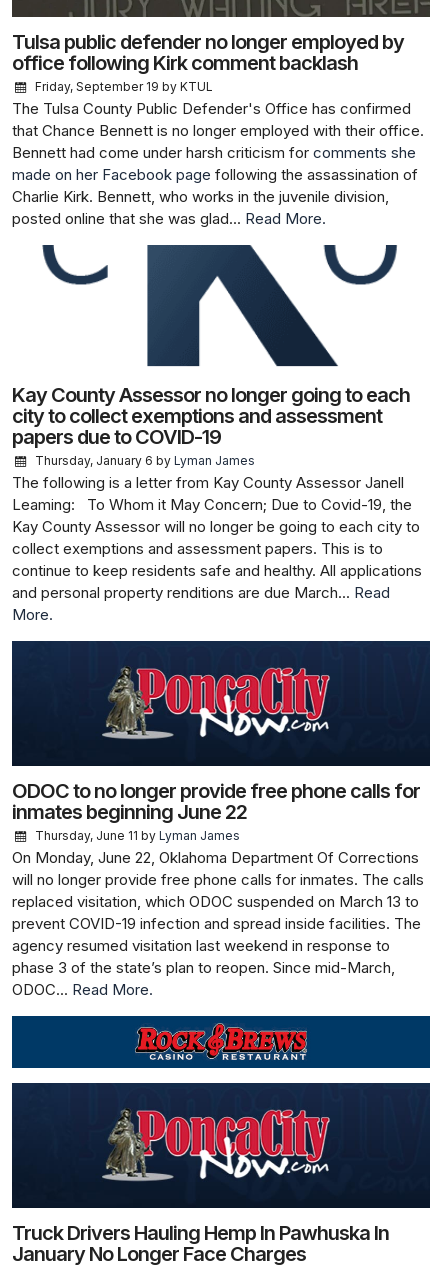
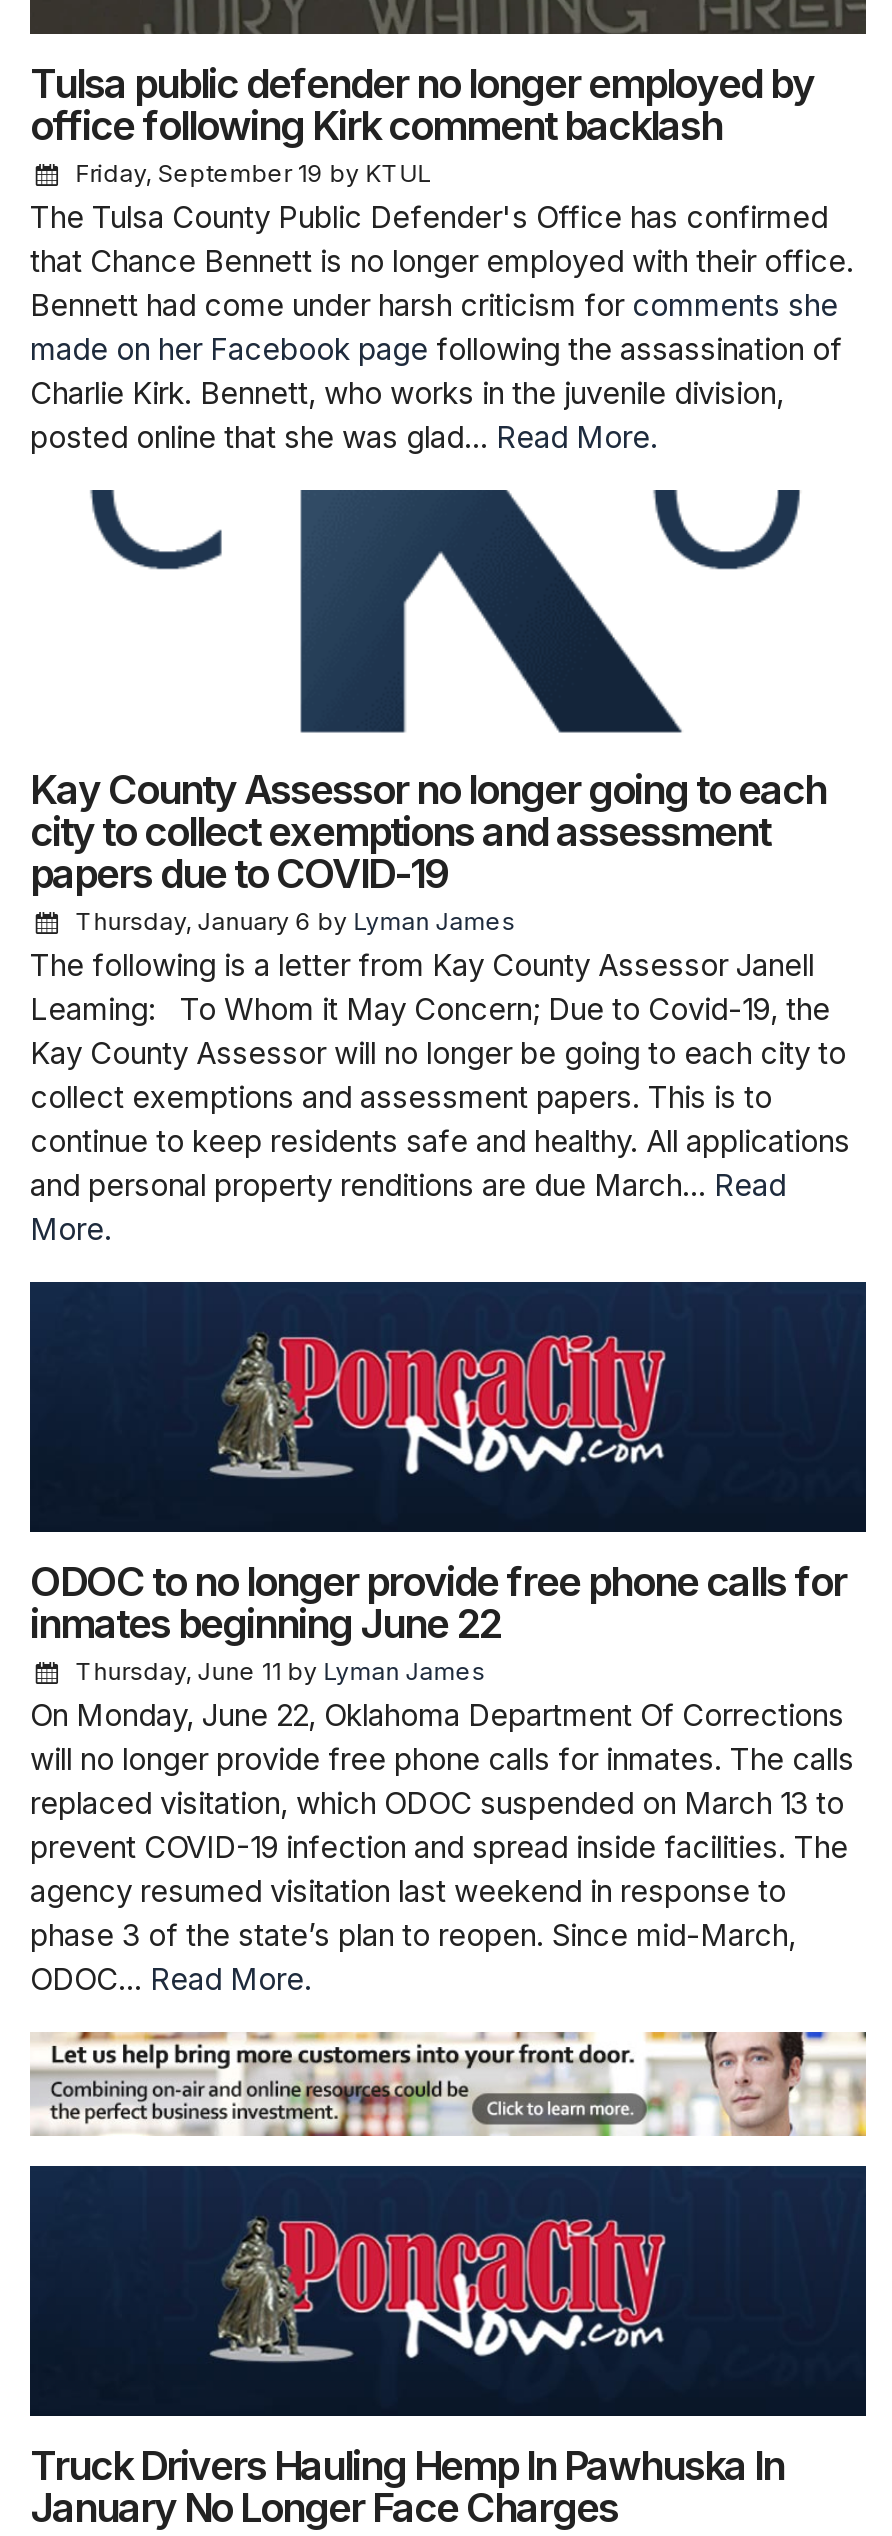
[11,1015,431,1069] [image] -> [30,2030,868,2138] [image]

